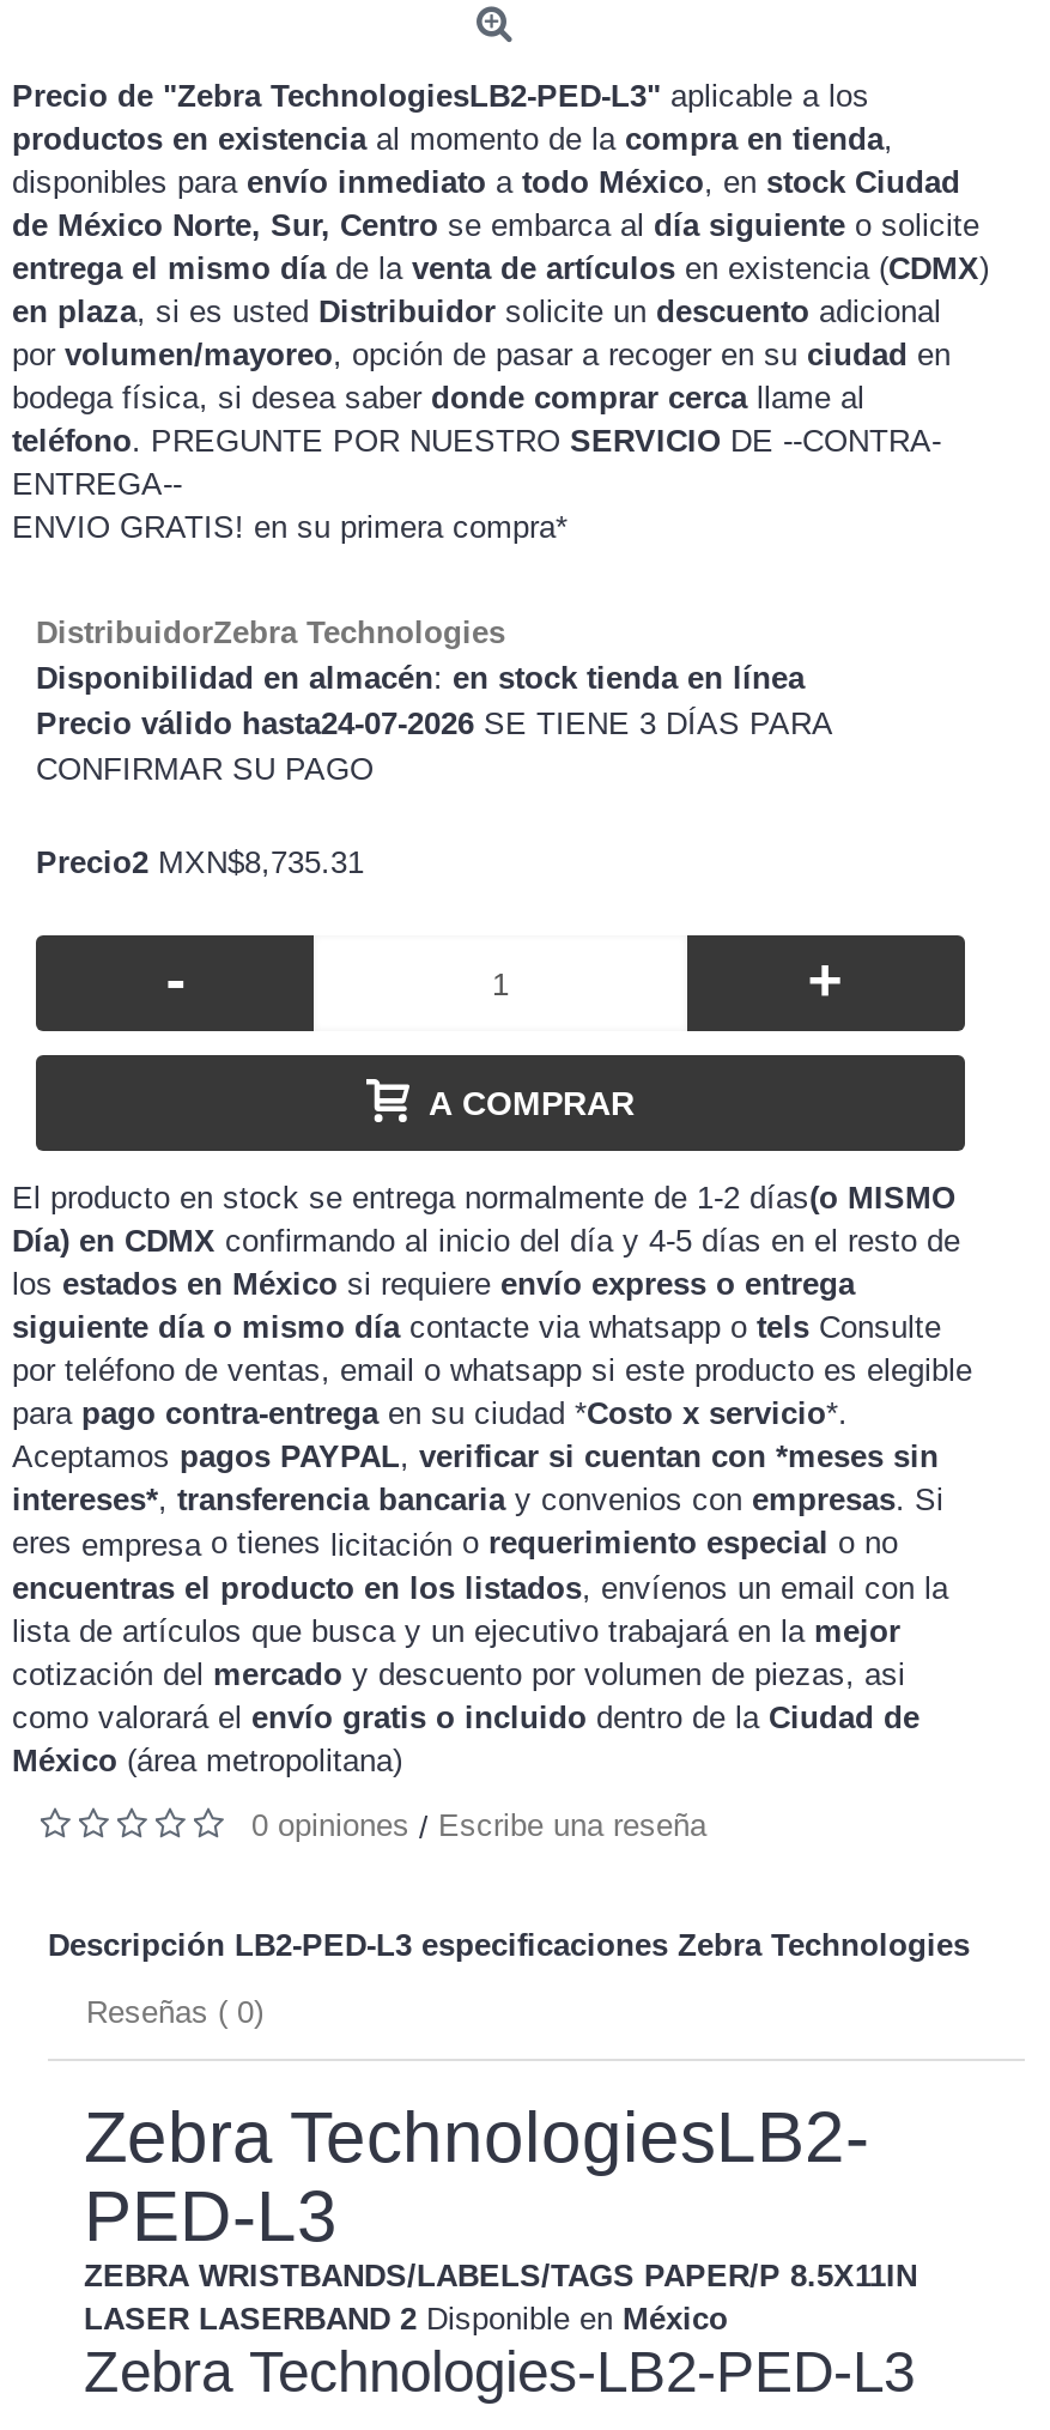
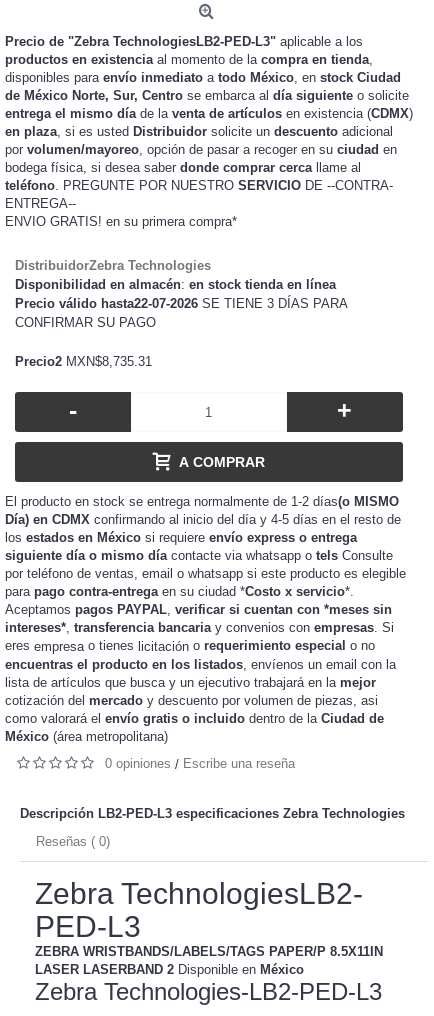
[36,705,831,741] Precio válido hasta24-07-2026 SE TIENE 3 DÍAS PARA -> [15,296,347,311] Precio válido hasta22-07-2026 SE TIENE 3 DÍAS PARA

